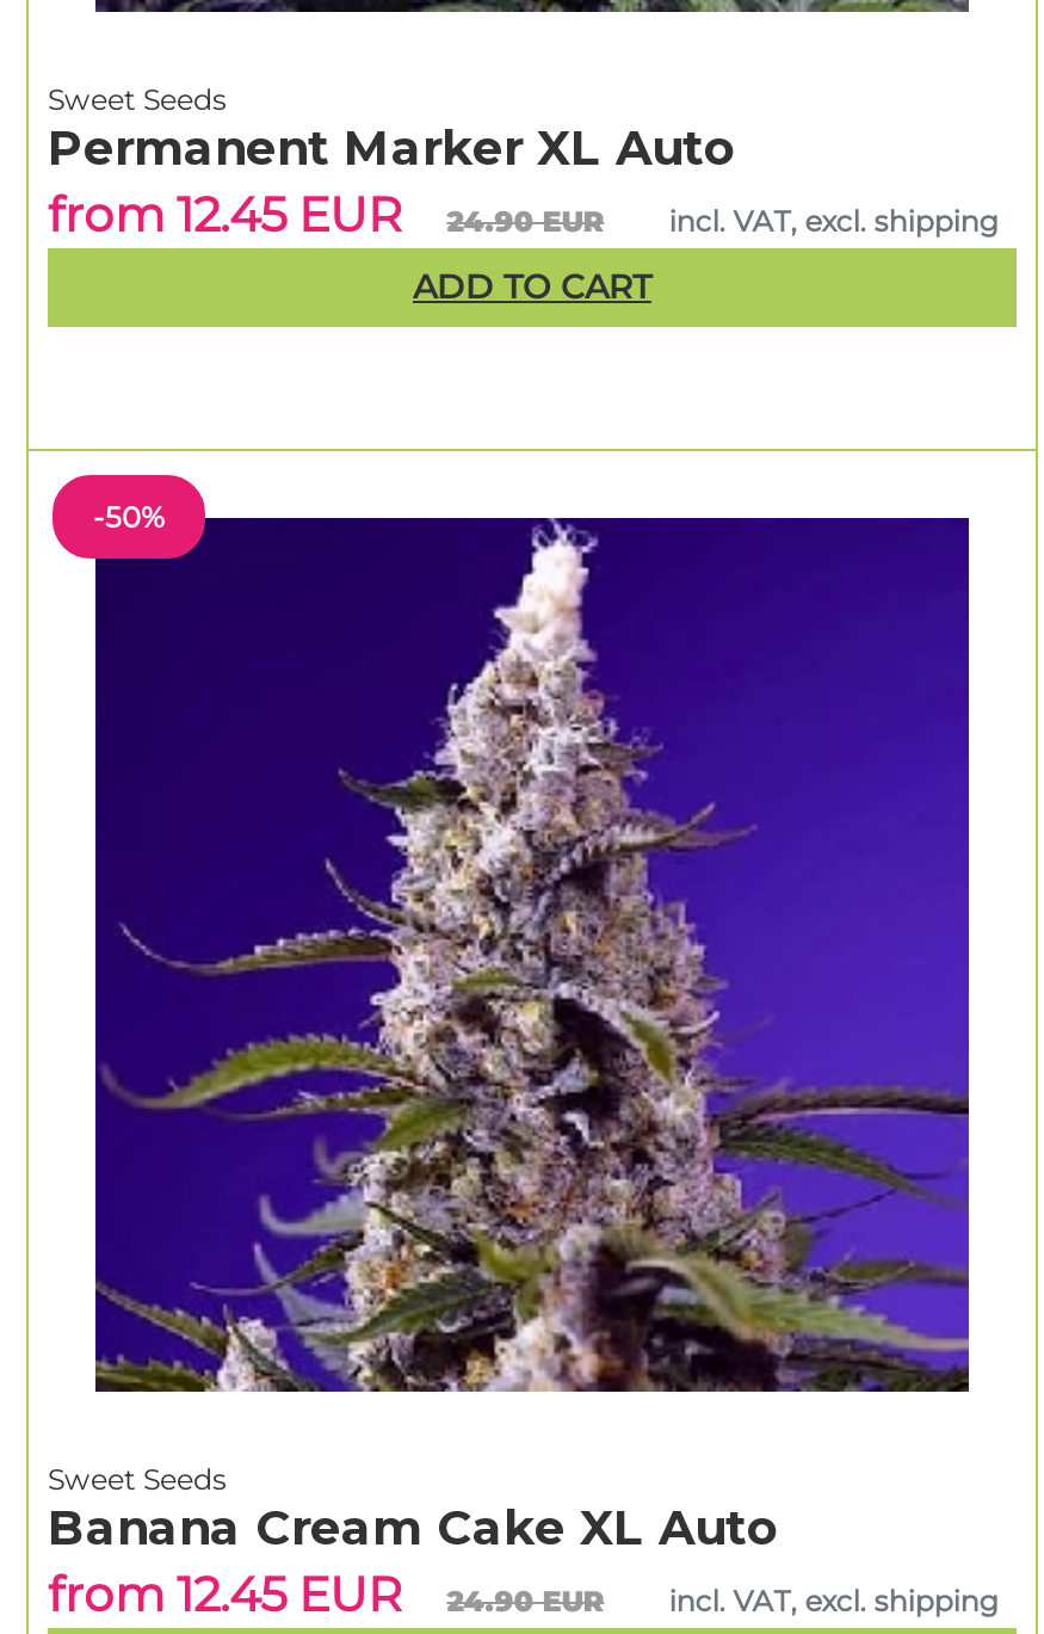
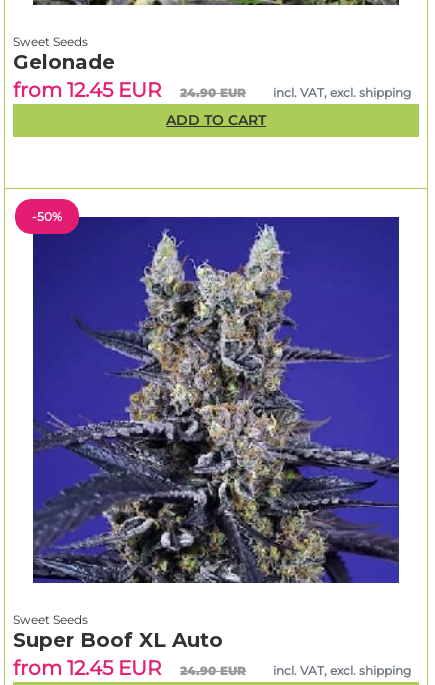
[48,118,737,175] Permanent Marker XL Auto -> [13,49,115,73] Gelonade
[95,518,971,1394] [image] -> [33,217,400,584] [image]
[48,1498,780,1556] Banana Cream Cake XL Auto -> [13,628,223,652] Super Boof XL Auto

